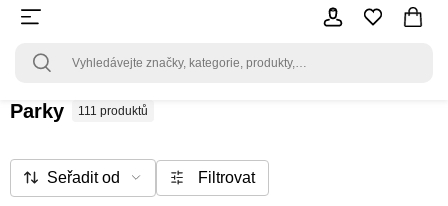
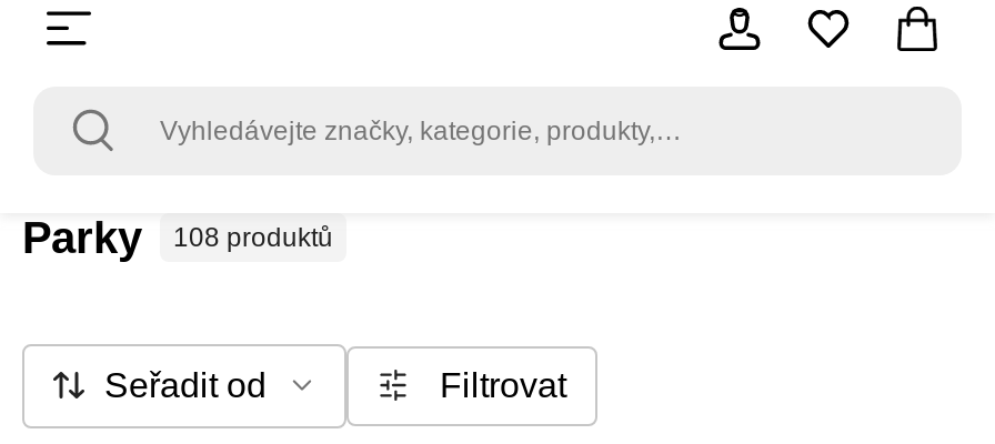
[10,100,148,122] Parky 111 produktů -> [22,213,333,262] Parky 108 produktů

